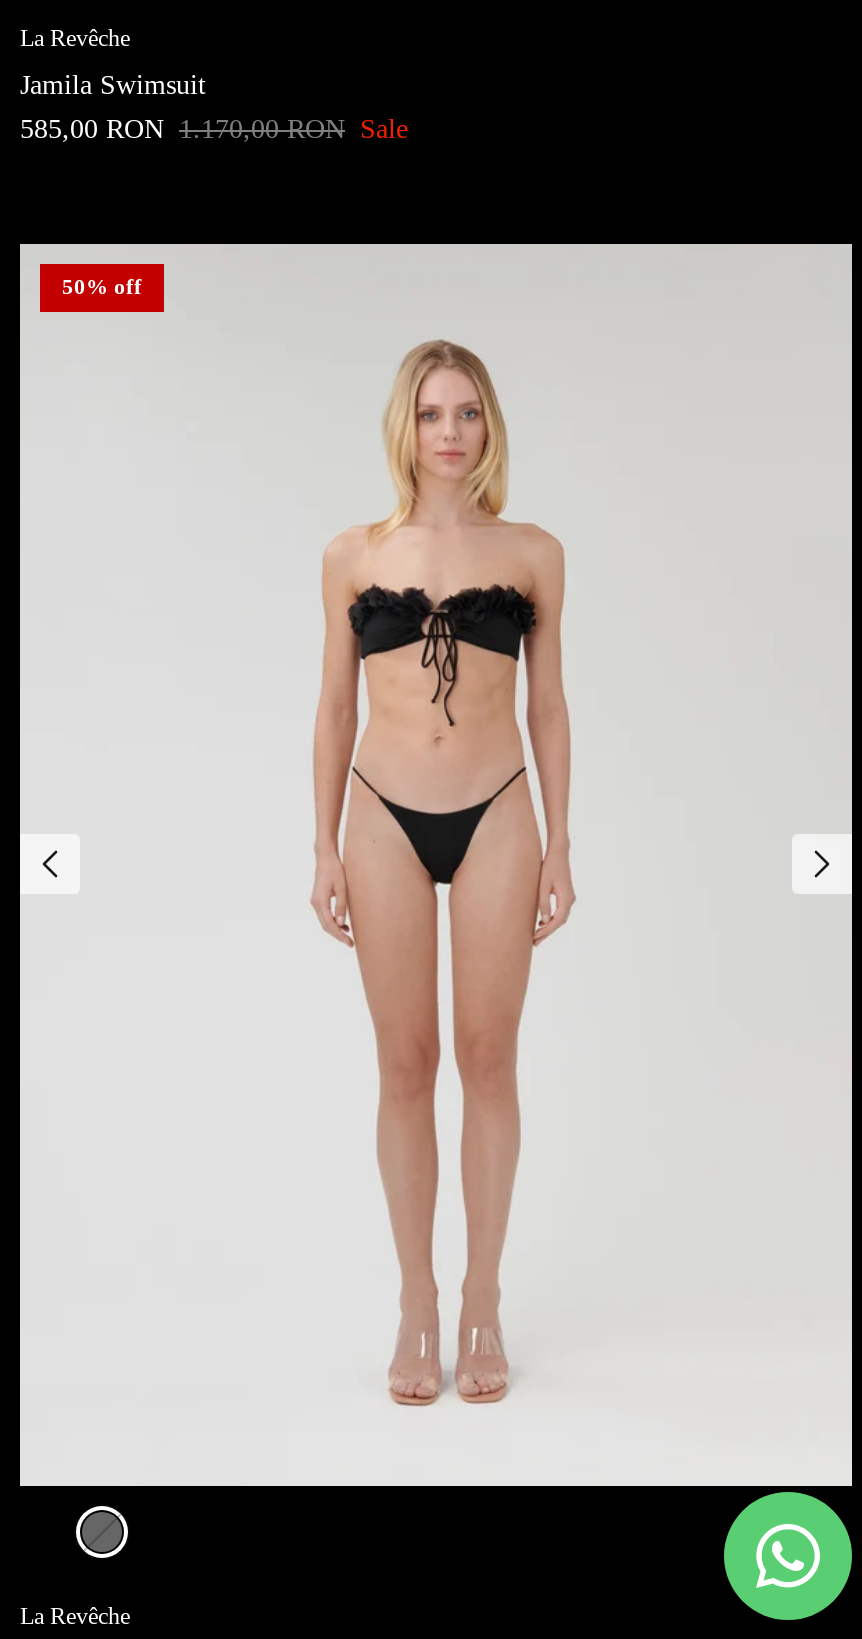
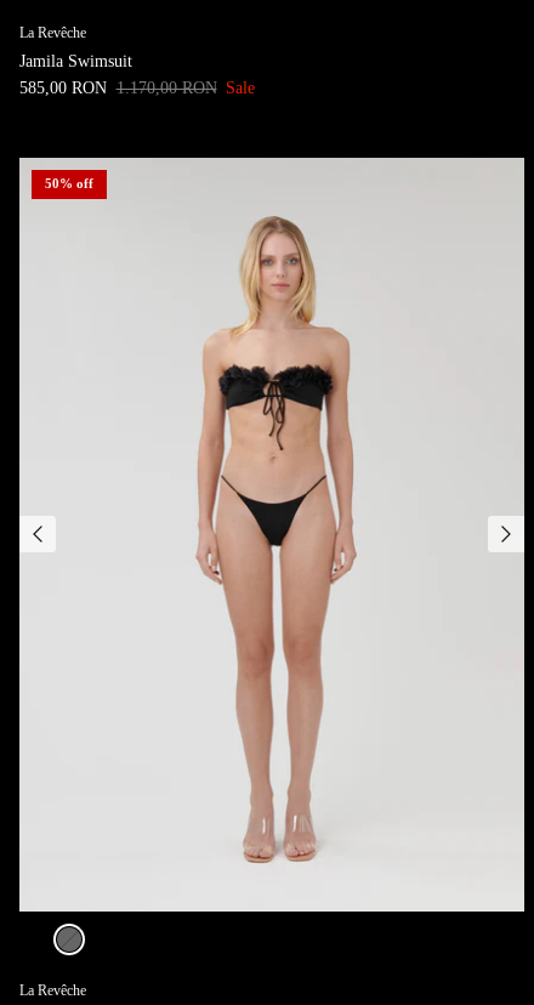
[722,1490,854,1622] [image] -> none

